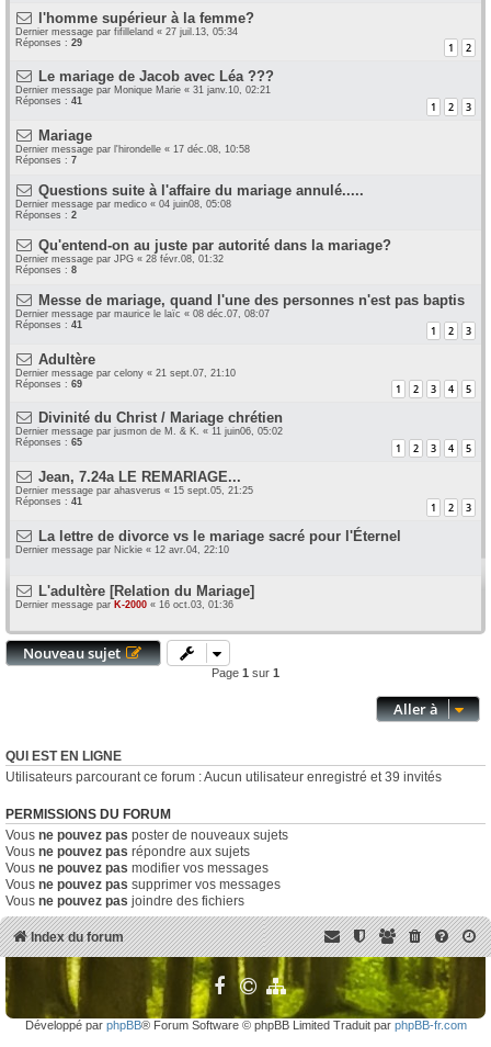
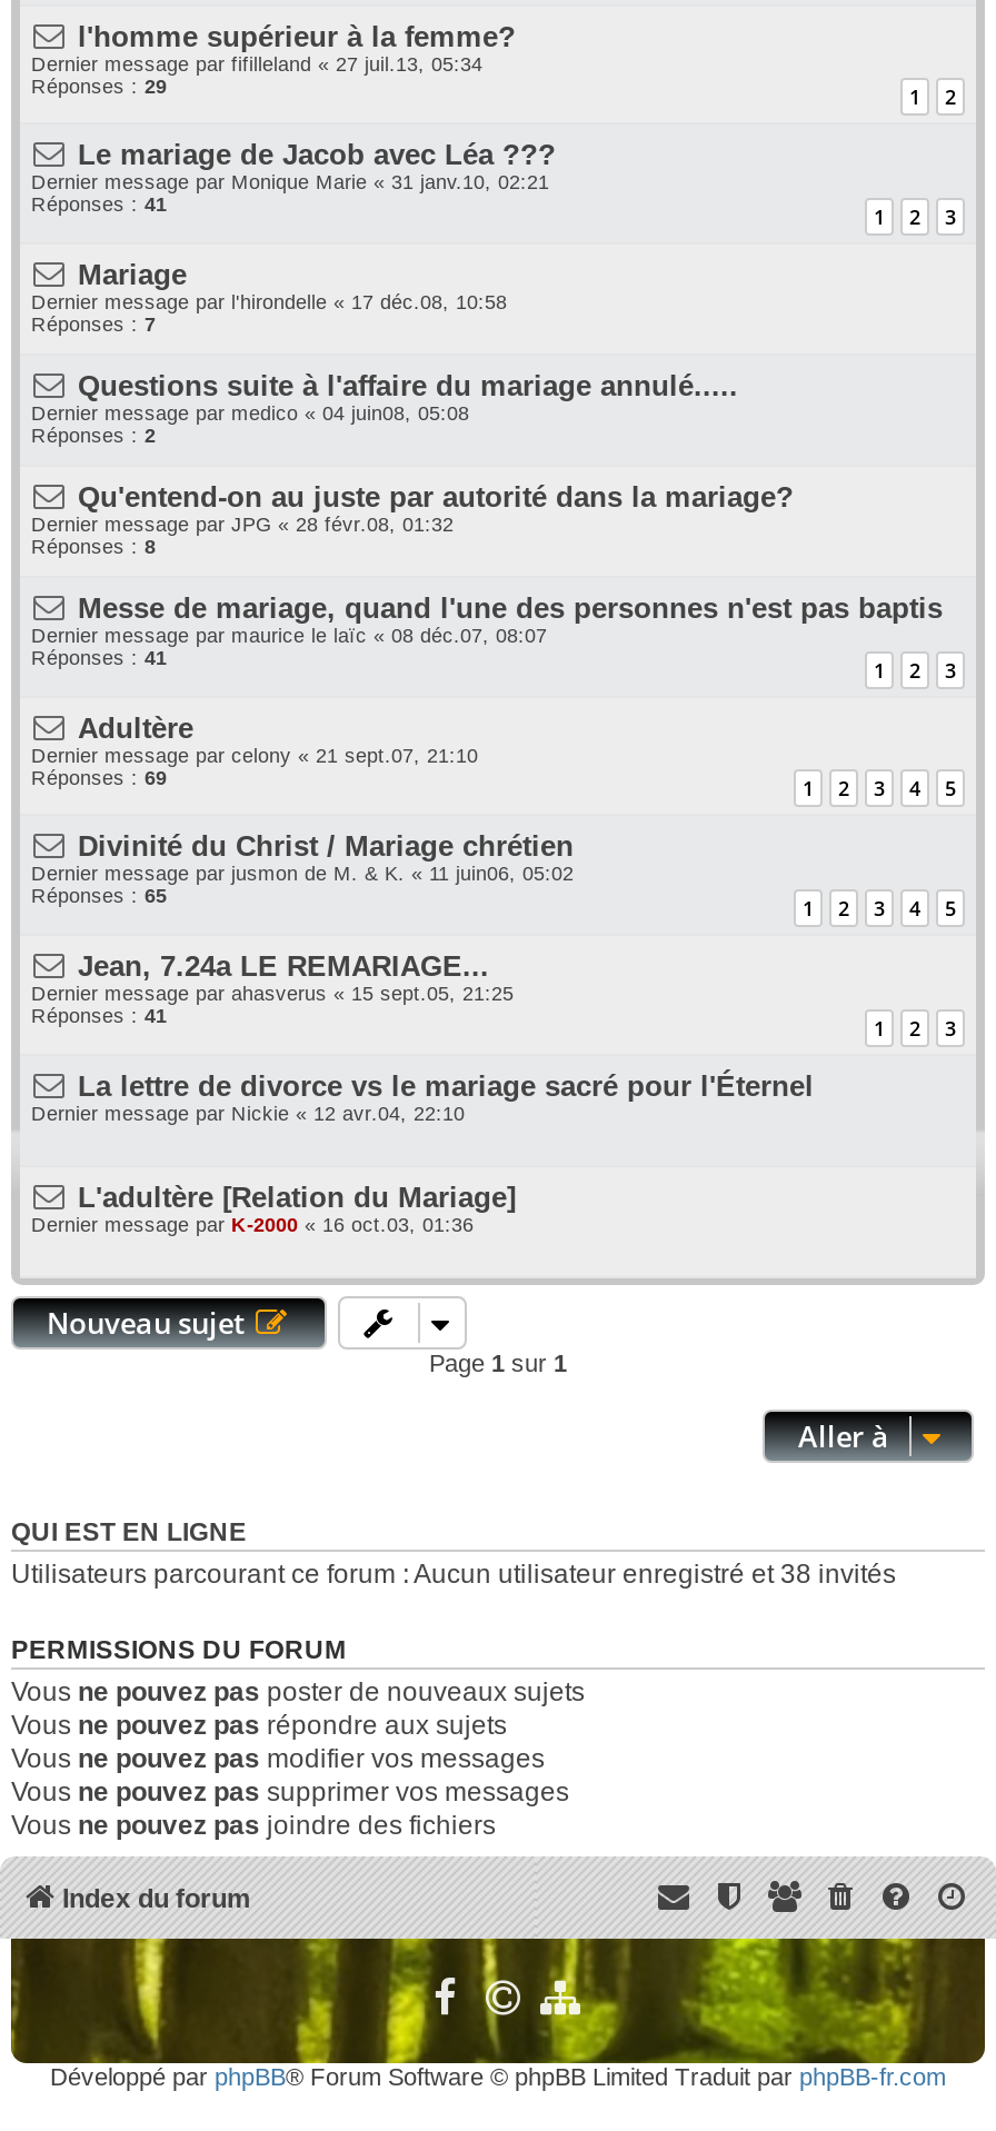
[5,769,442,784] Utilisateurs parcourant ce forum : Aucun utilisateur enregistré et 39 invités -> [11,1558,896,1589] Utilisateurs parcourant ce forum : Aucun utilisateur enregistré et 38 invités

